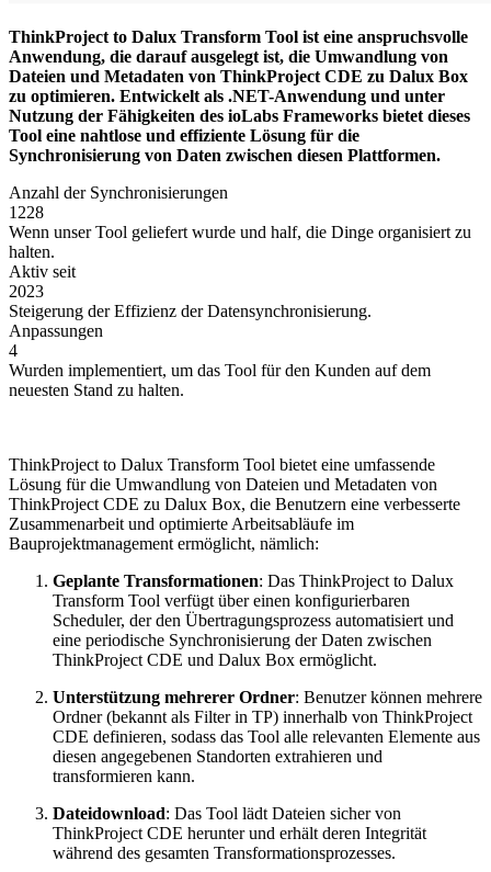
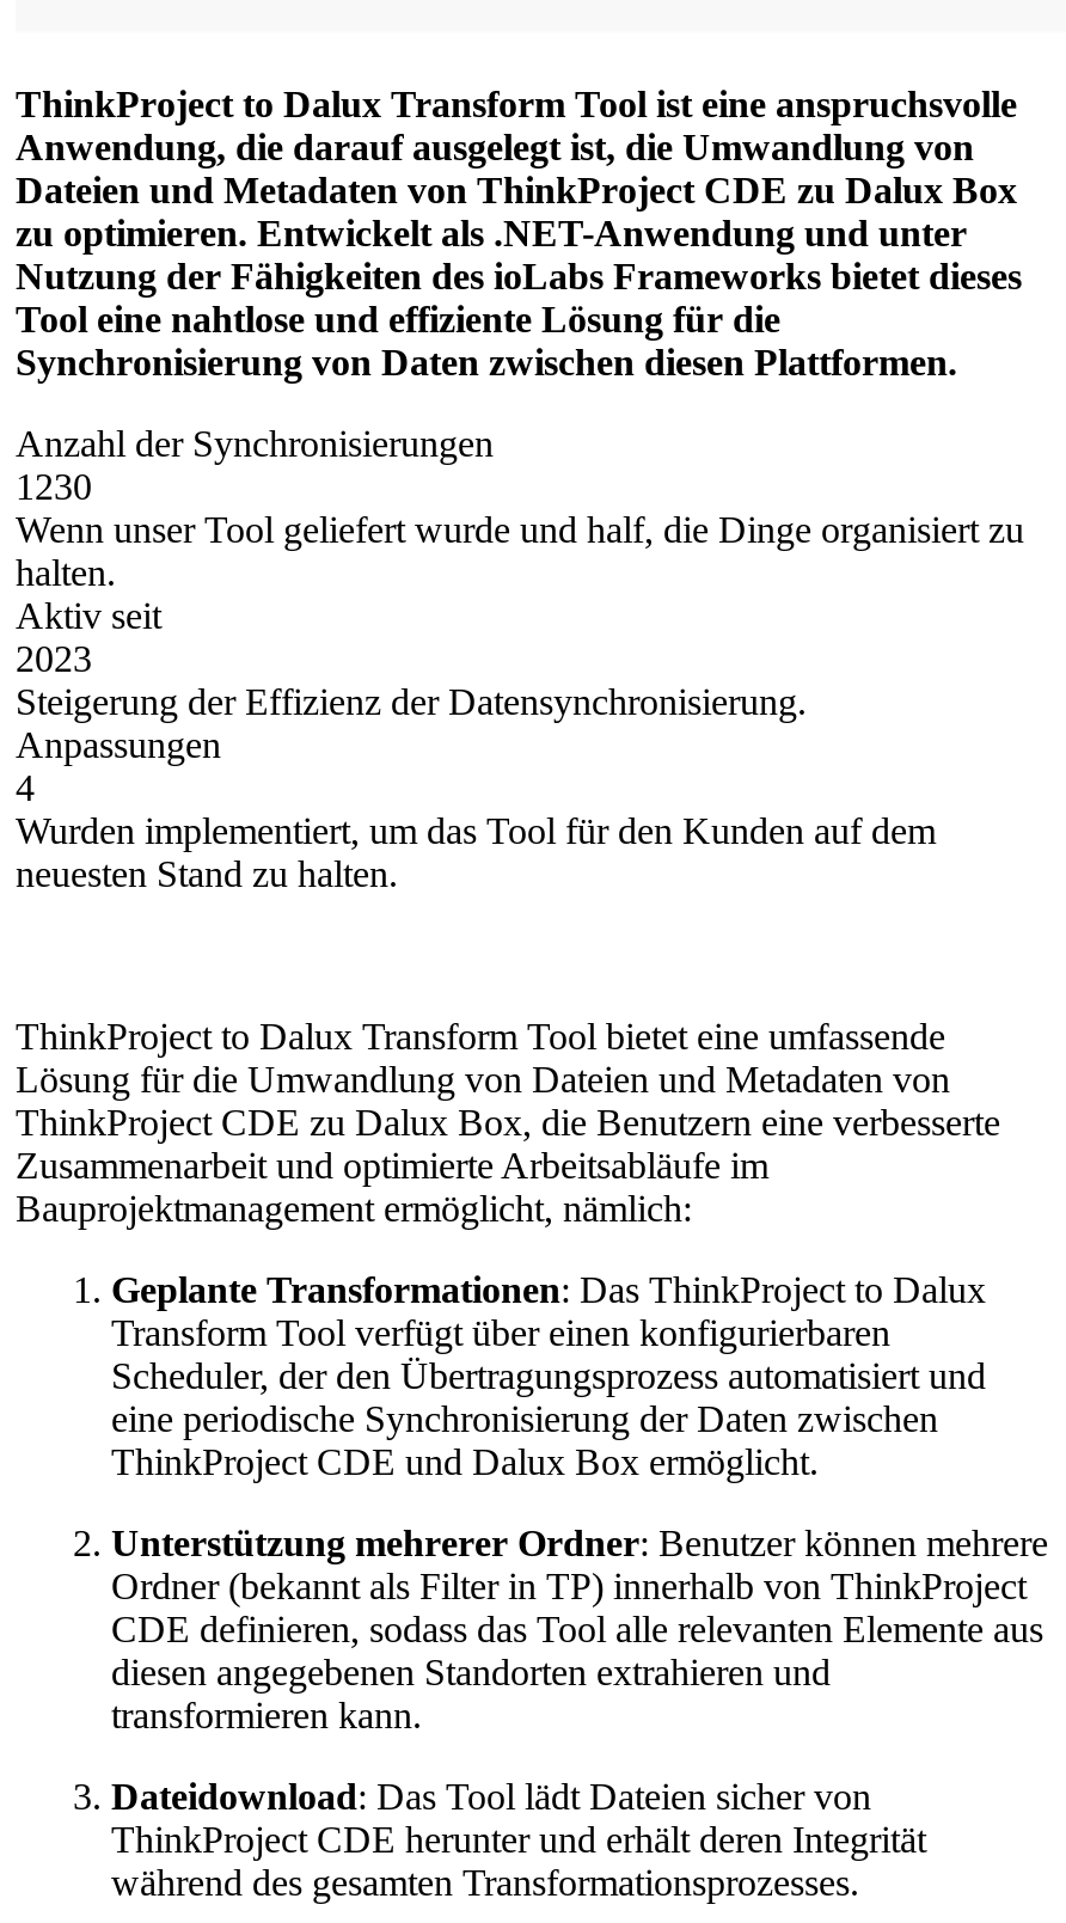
[9,203,44,221] 1228 -> [16,466,92,507] 1230

